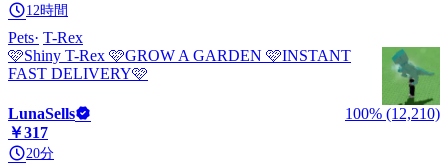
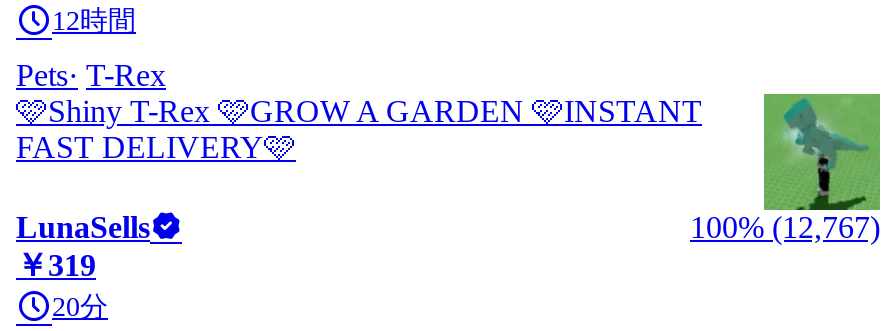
[345,105,440,122] 100% (12,210) -> [690,210,880,244] 100% (12,767)
[8,124,48,141] ￥317 -> [16,248,96,282] ￥319

